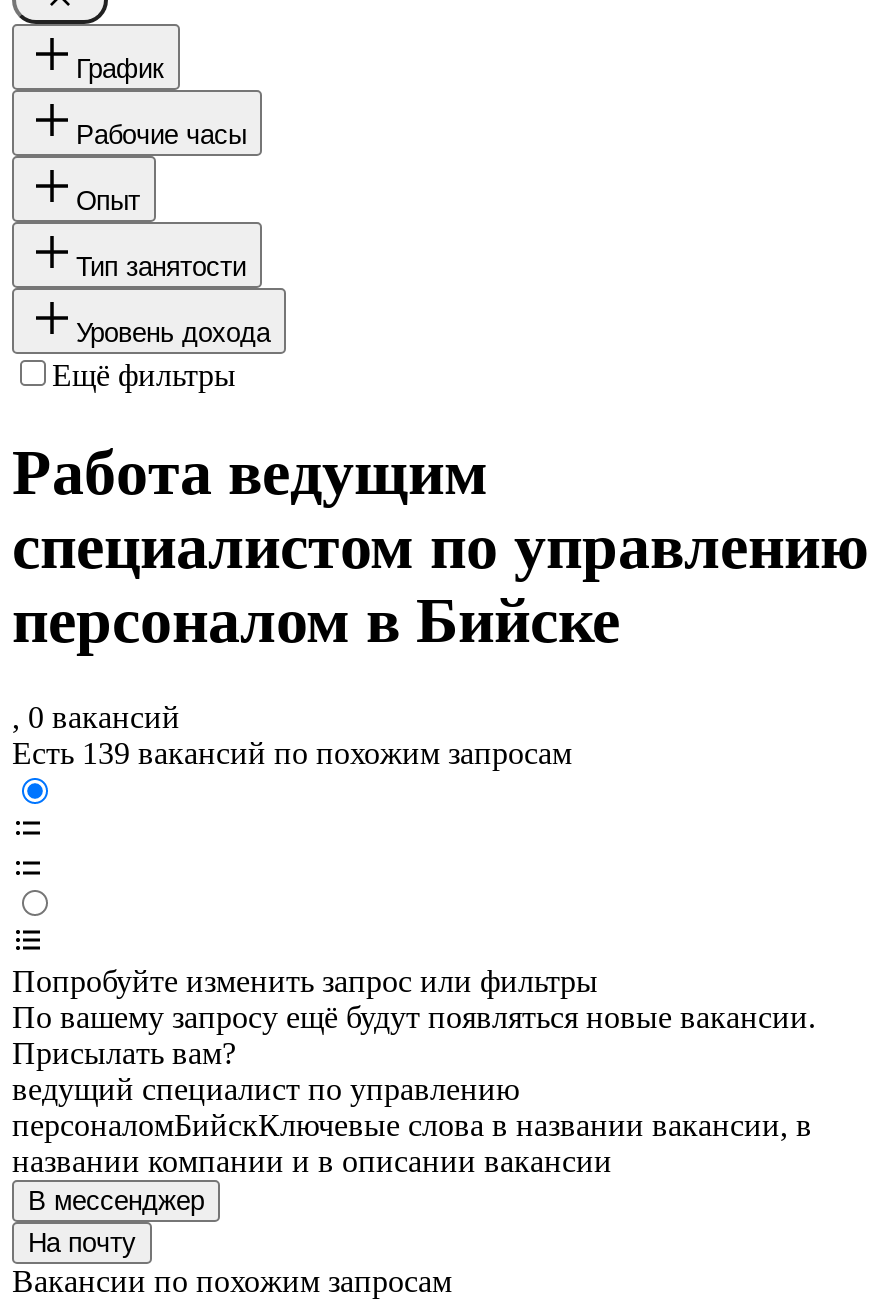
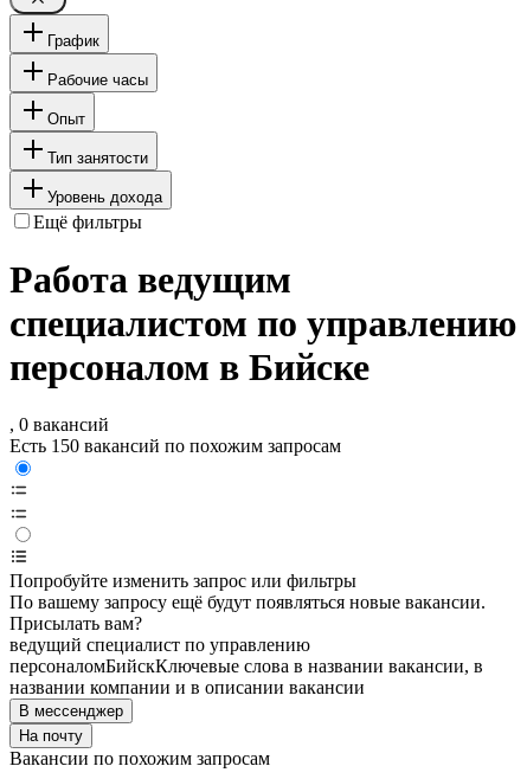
[12,737,572,771] Есть 139 вакансий по похожим запросам -> [9,436,341,456] Есть 150 вакансий по похожим запросам

